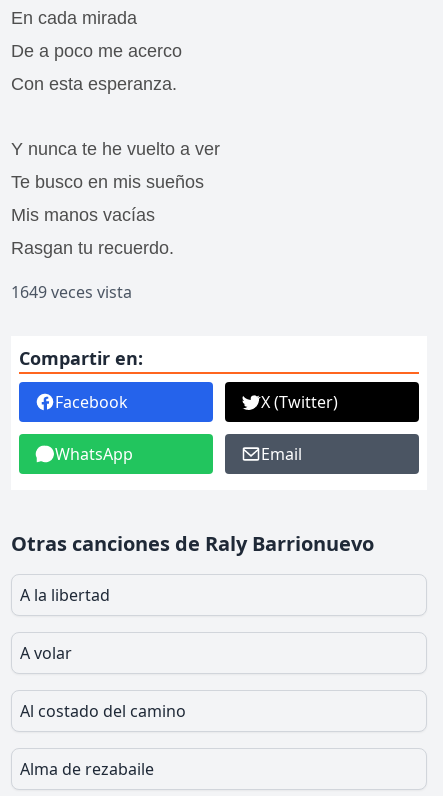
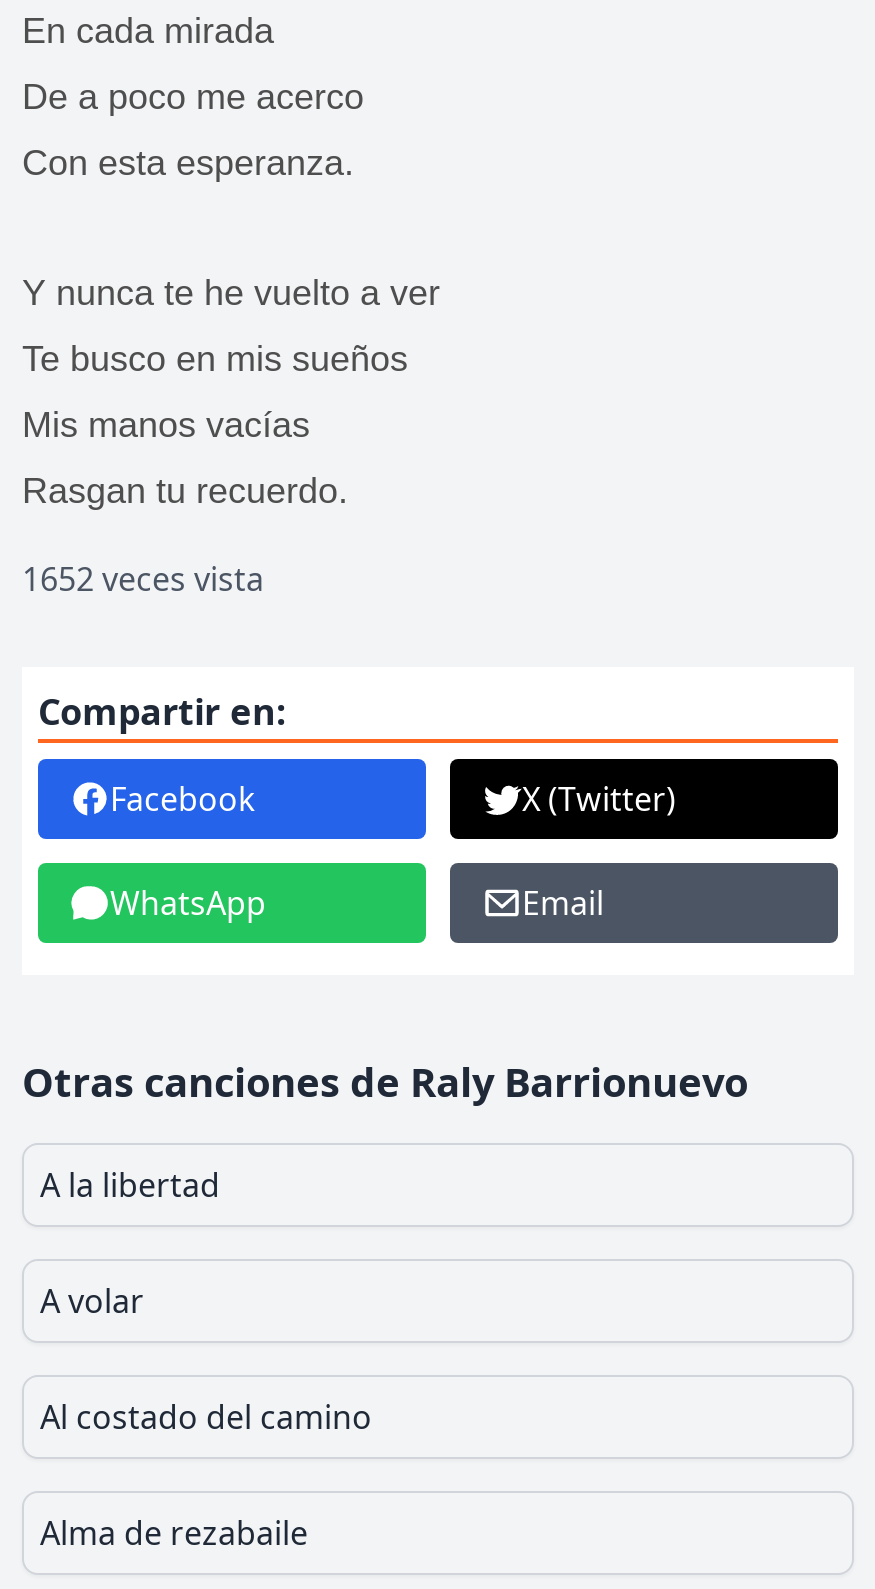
[11,281,132,303] 1649 veces vista -> [22,557,264,601] 1652 veces vista

